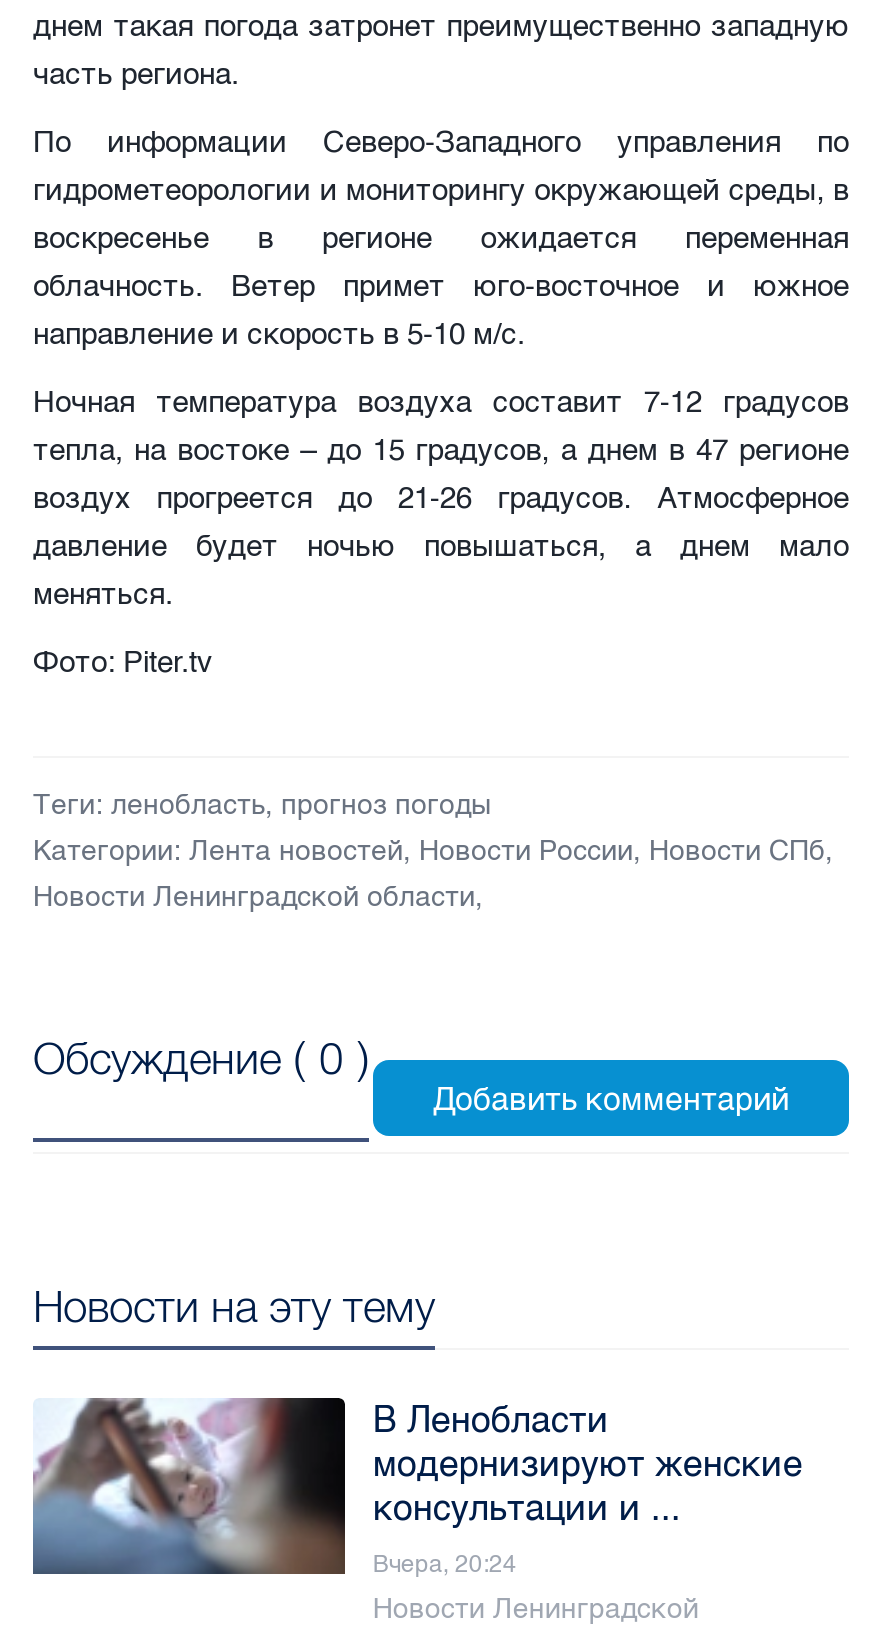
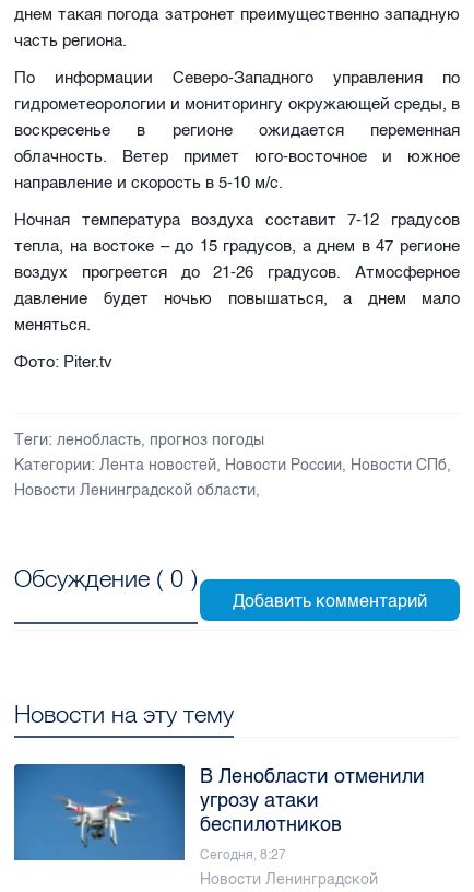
[33,1396,803,1576] [image] | В Ленобласти | модернизируют женские | консультации и ... -> [13,763,425,861] [image] | В Ленобласти отменили | угрозу атаки | беспилотников
[373,1550,517,1578] Вчера, 20:24 -> [200,847,286,863] Сегодня, 8:27

